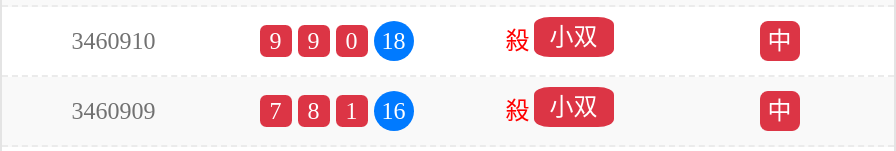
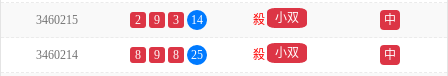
[72,27,156,55] 3460910 -> [36,13,141,27] 3460215 | 2
[308,27,406,55] 9 | 0 | 18 -> [173,13,203,27] 3 | 14
[72,97,282,125] 3460909 | 7 -> [36,48,78,62] 3460214
[346,97,406,125] 1 | 16 -> [154,48,203,62] 9 | 8 | 25

